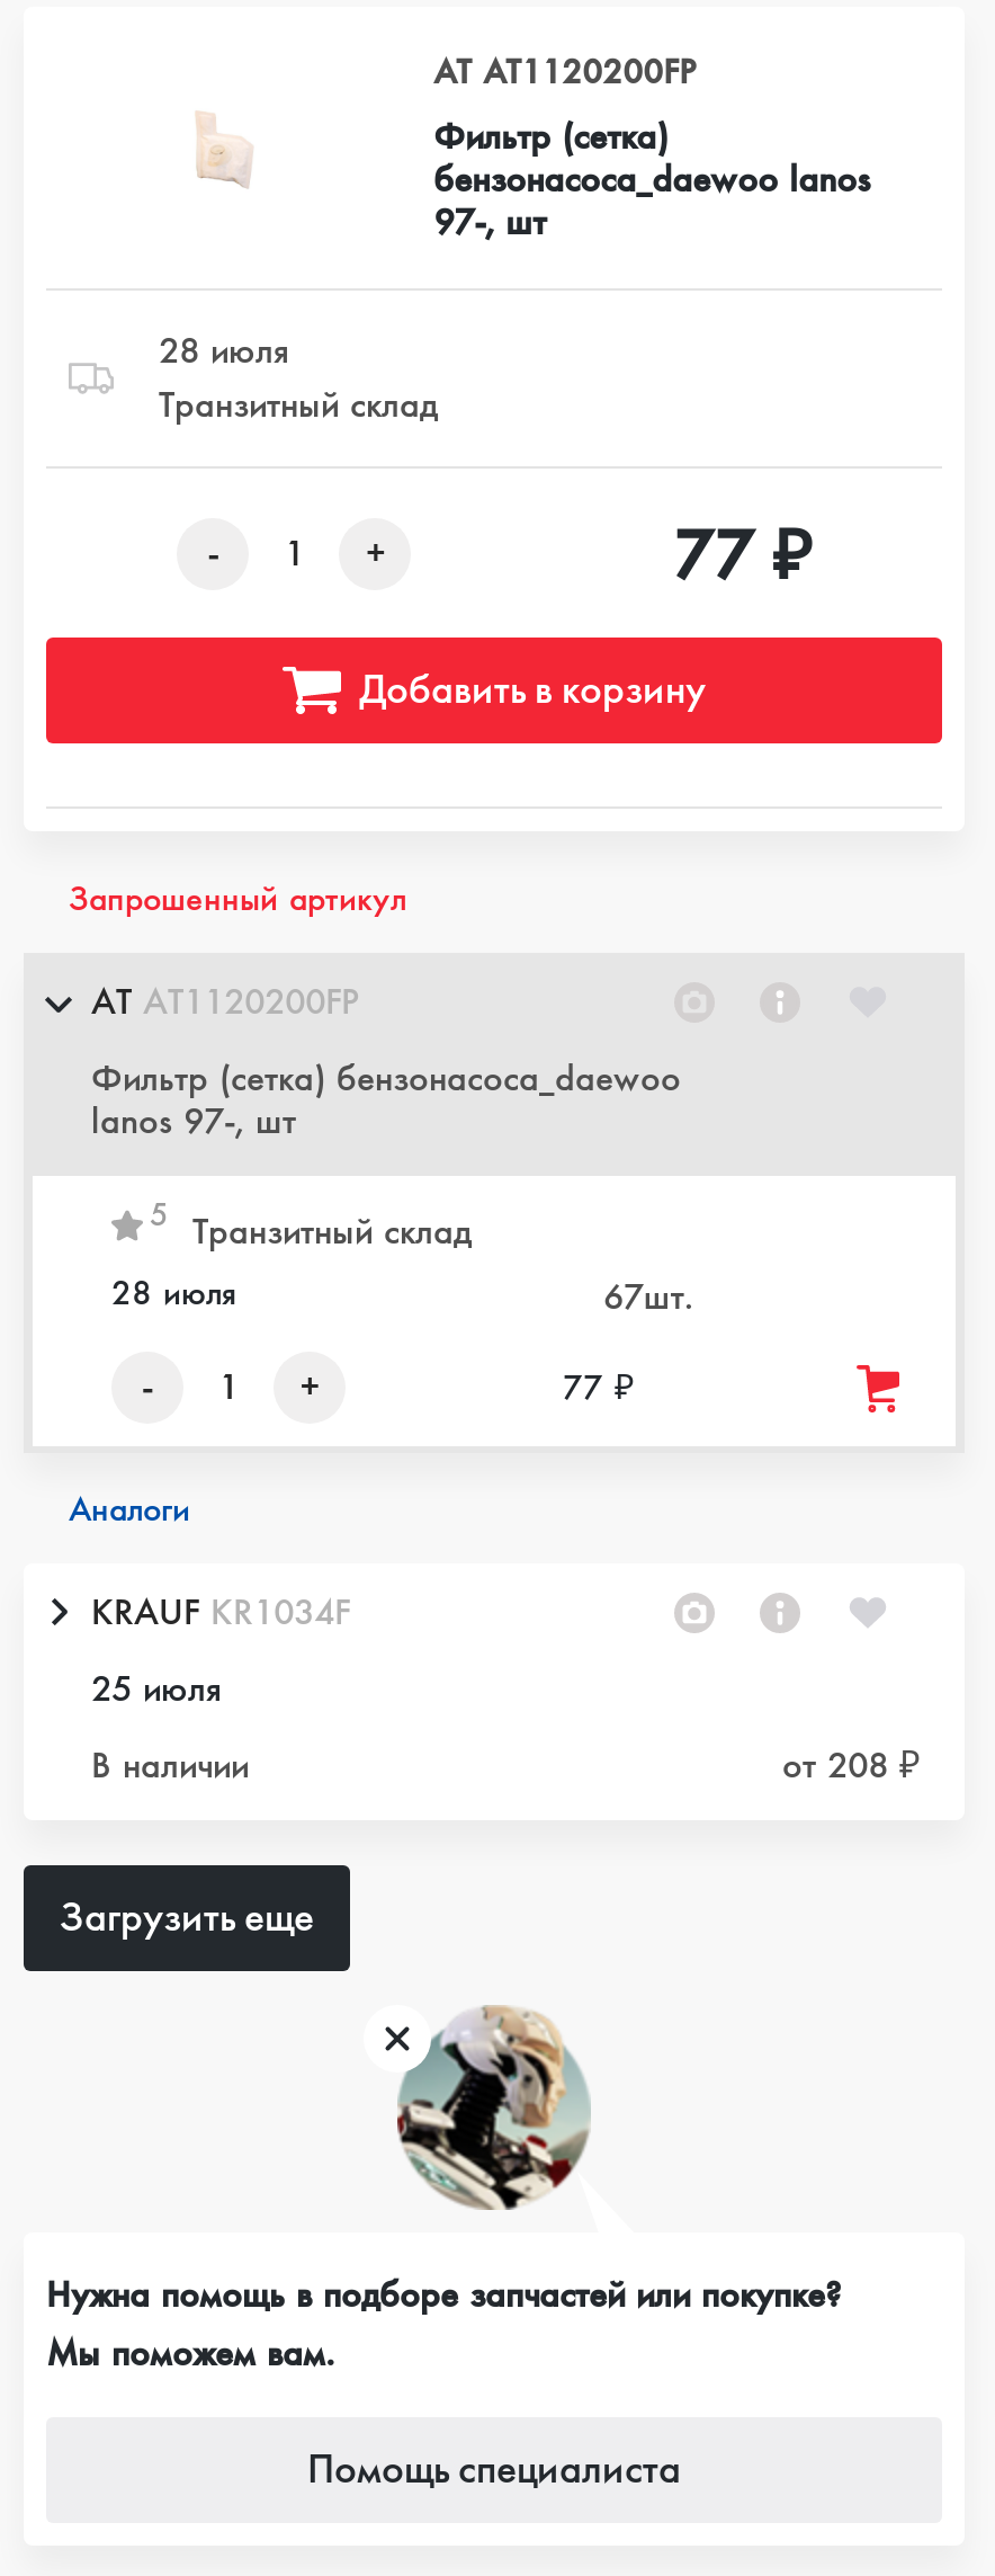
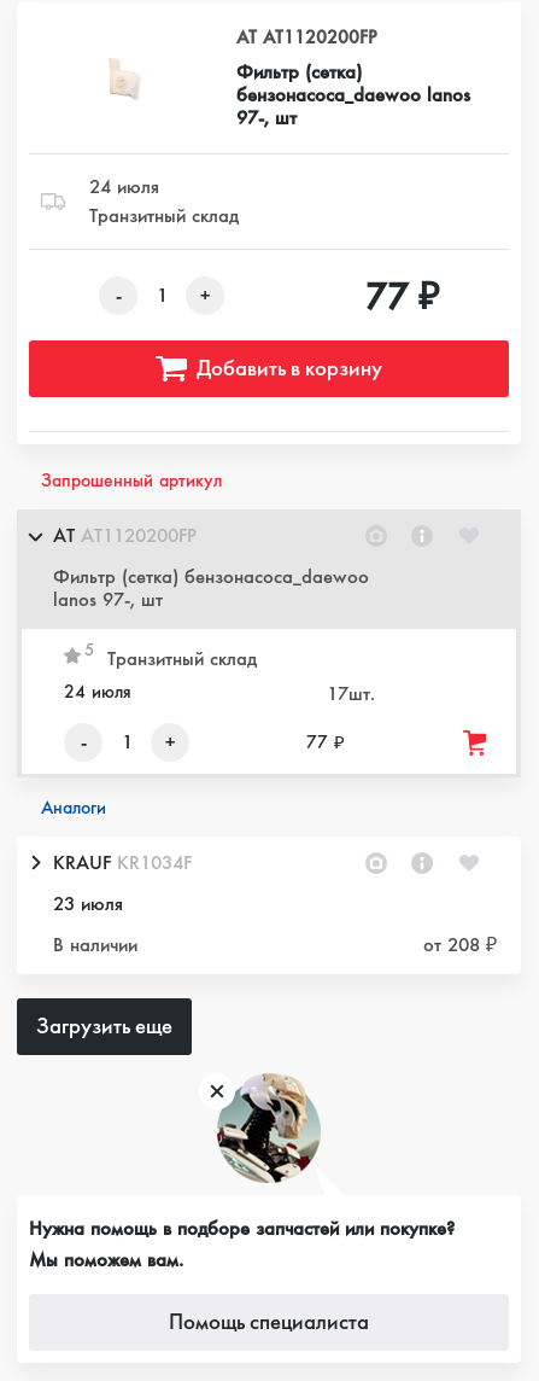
[159,327,289,374] 28 июля -> [89,174,159,199] 24 июля
[111,1271,237,1316] 28 июля -> [64,680,131,704] 24 июля
[603,1273,693,1320] 67шт. -> [327,681,375,706] 17шт.
[91,1665,222,1712] 25 июля -> [53,891,123,916] 23 июля

